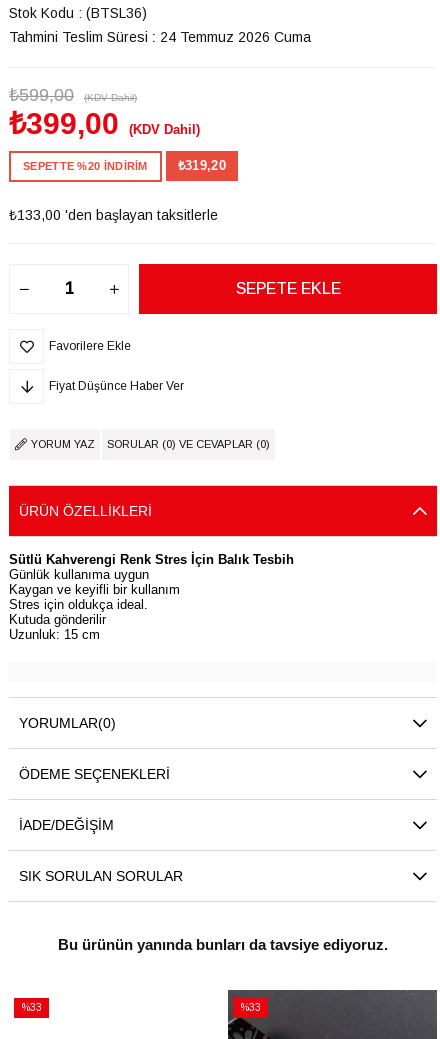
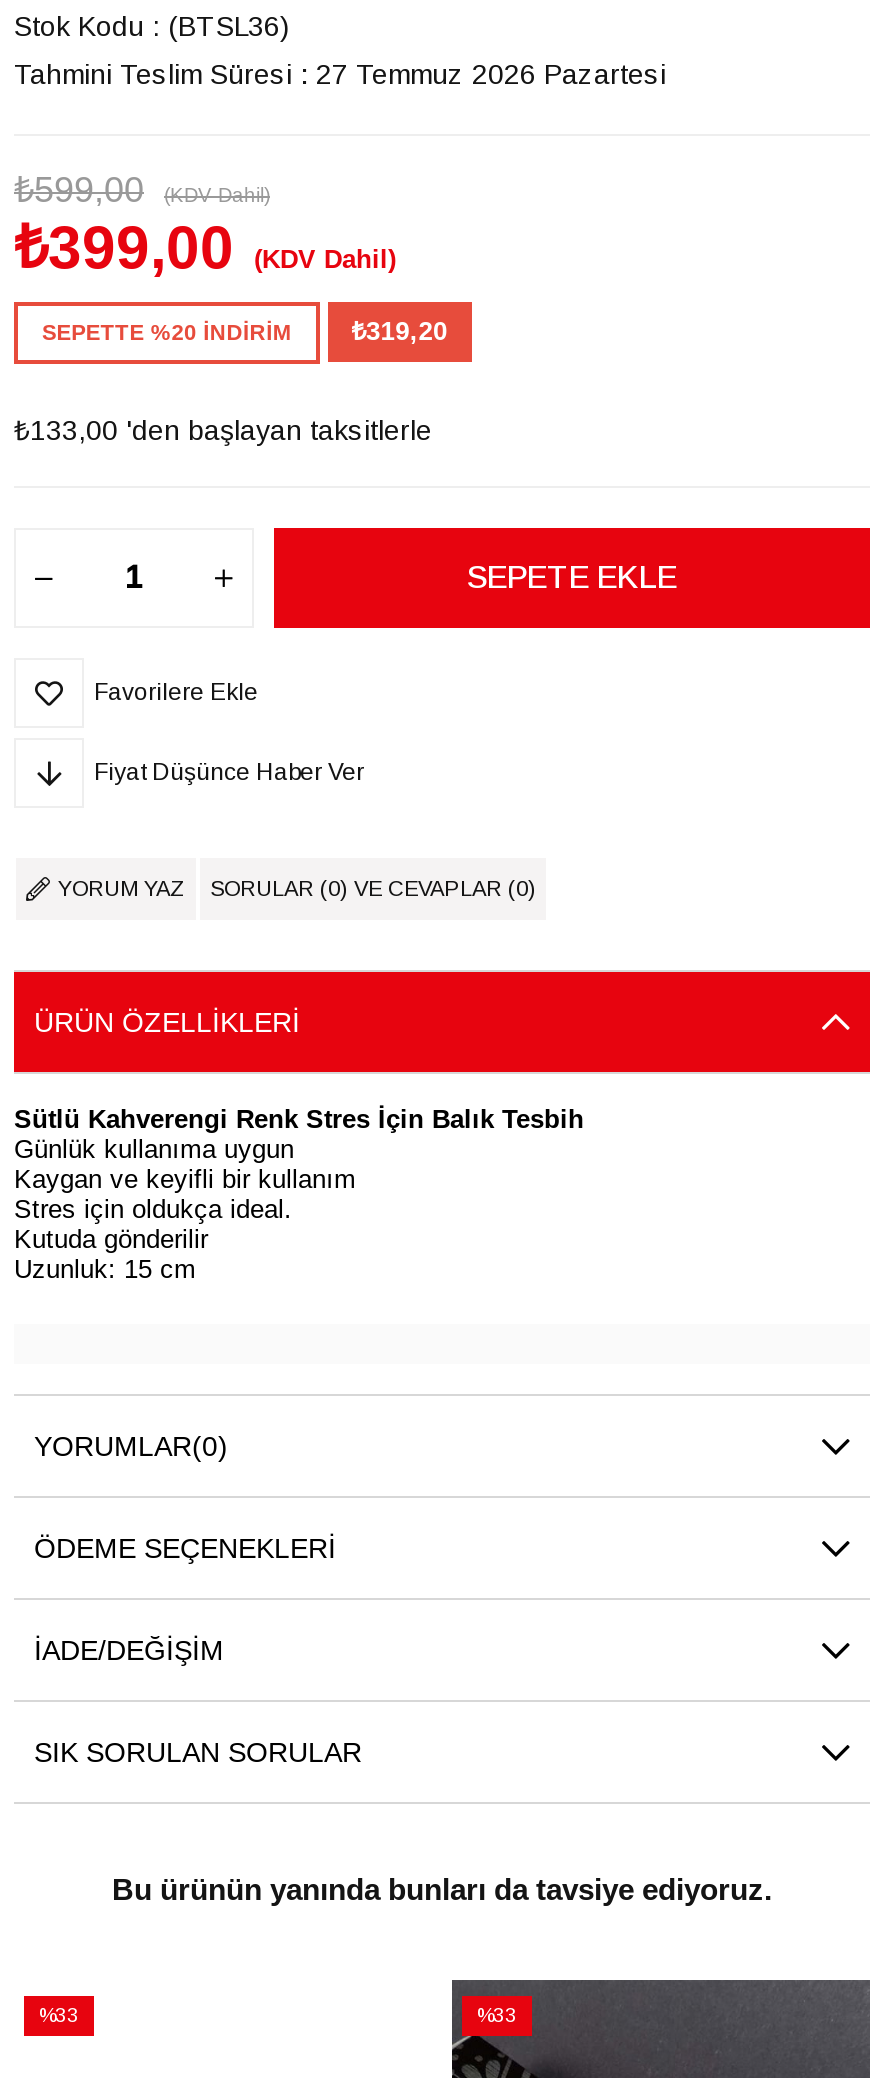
[9,29,311,45] Tahmini Teslim Süresi : 24 Temmuz 2026 Cuma -> [14,58,666,90] Tahmini Teslim Süresi : 27 Temmuz 2026 Pazartesi

